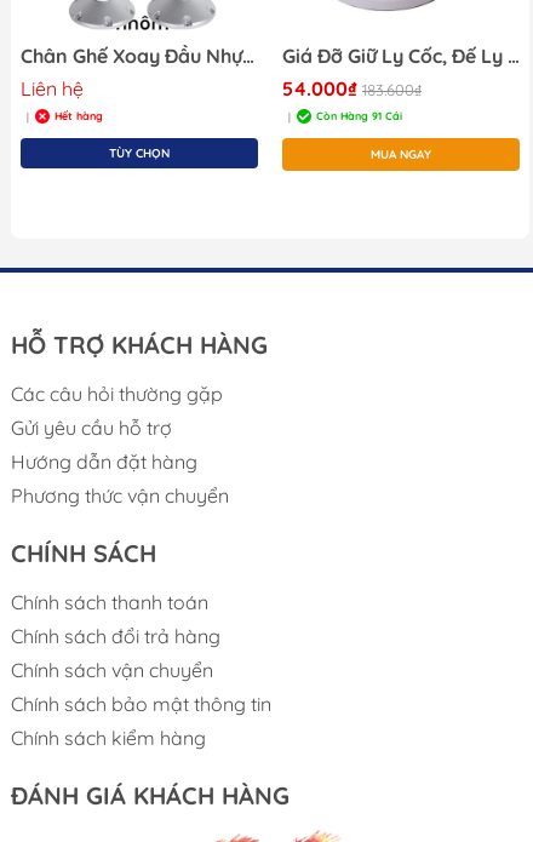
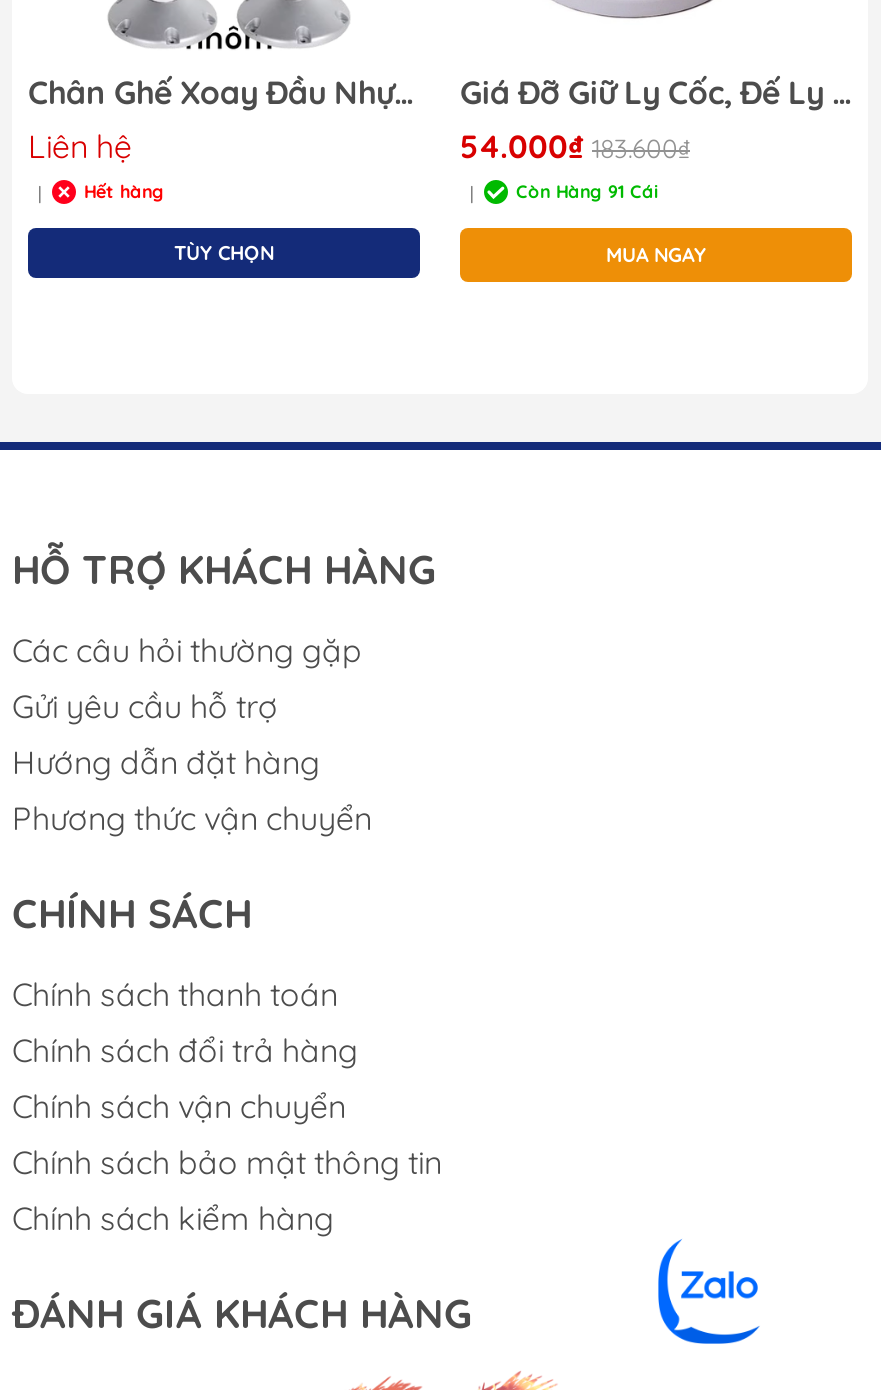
none -> [656,1238,760,1346] [image]

